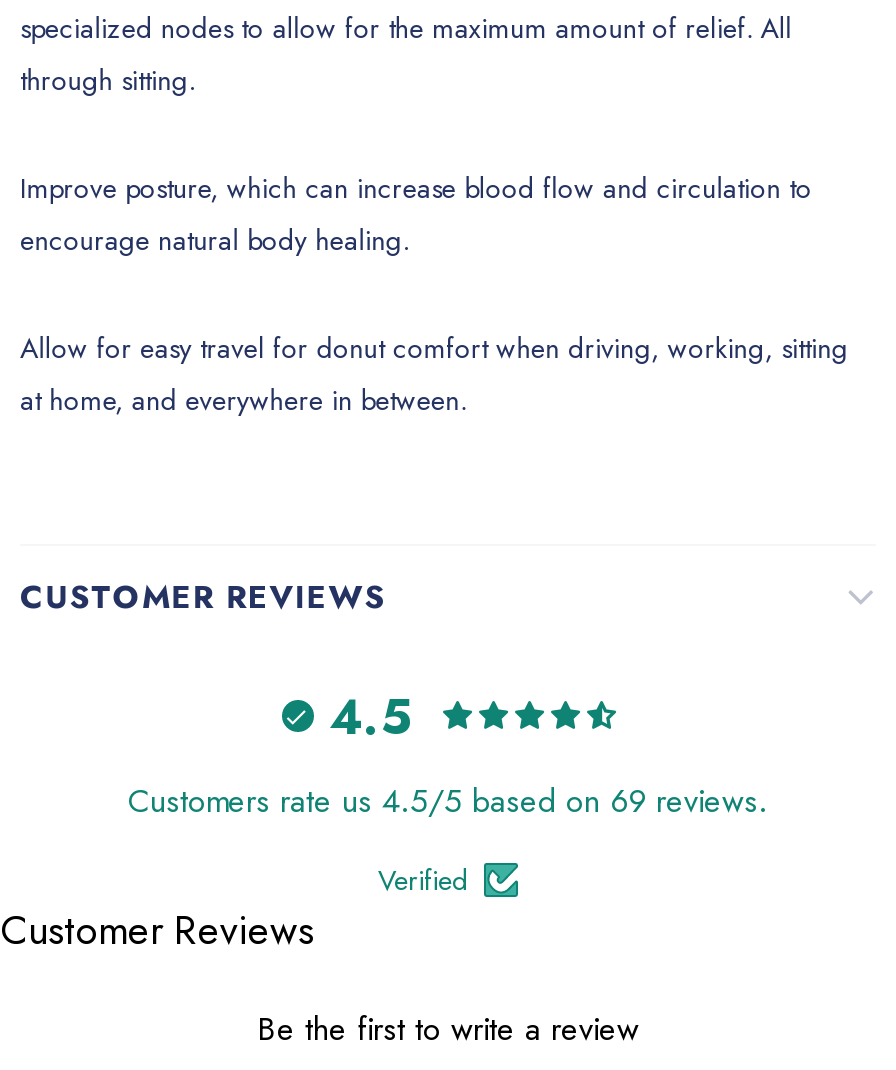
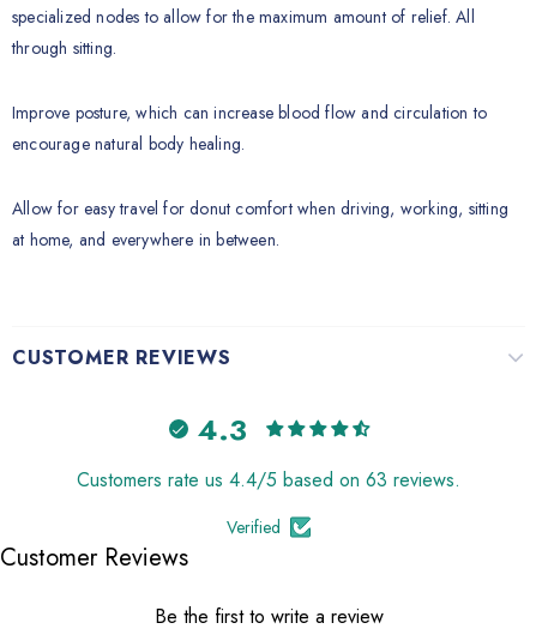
[329,681,411,751] 4.5 -> [197,408,246,450] 4.3
[128,778,768,824] Customers rate us 4.5/5 based on 69 reviews. -> [77,466,460,494] Customers rate us 4.4/5 based on 63 reviews.

